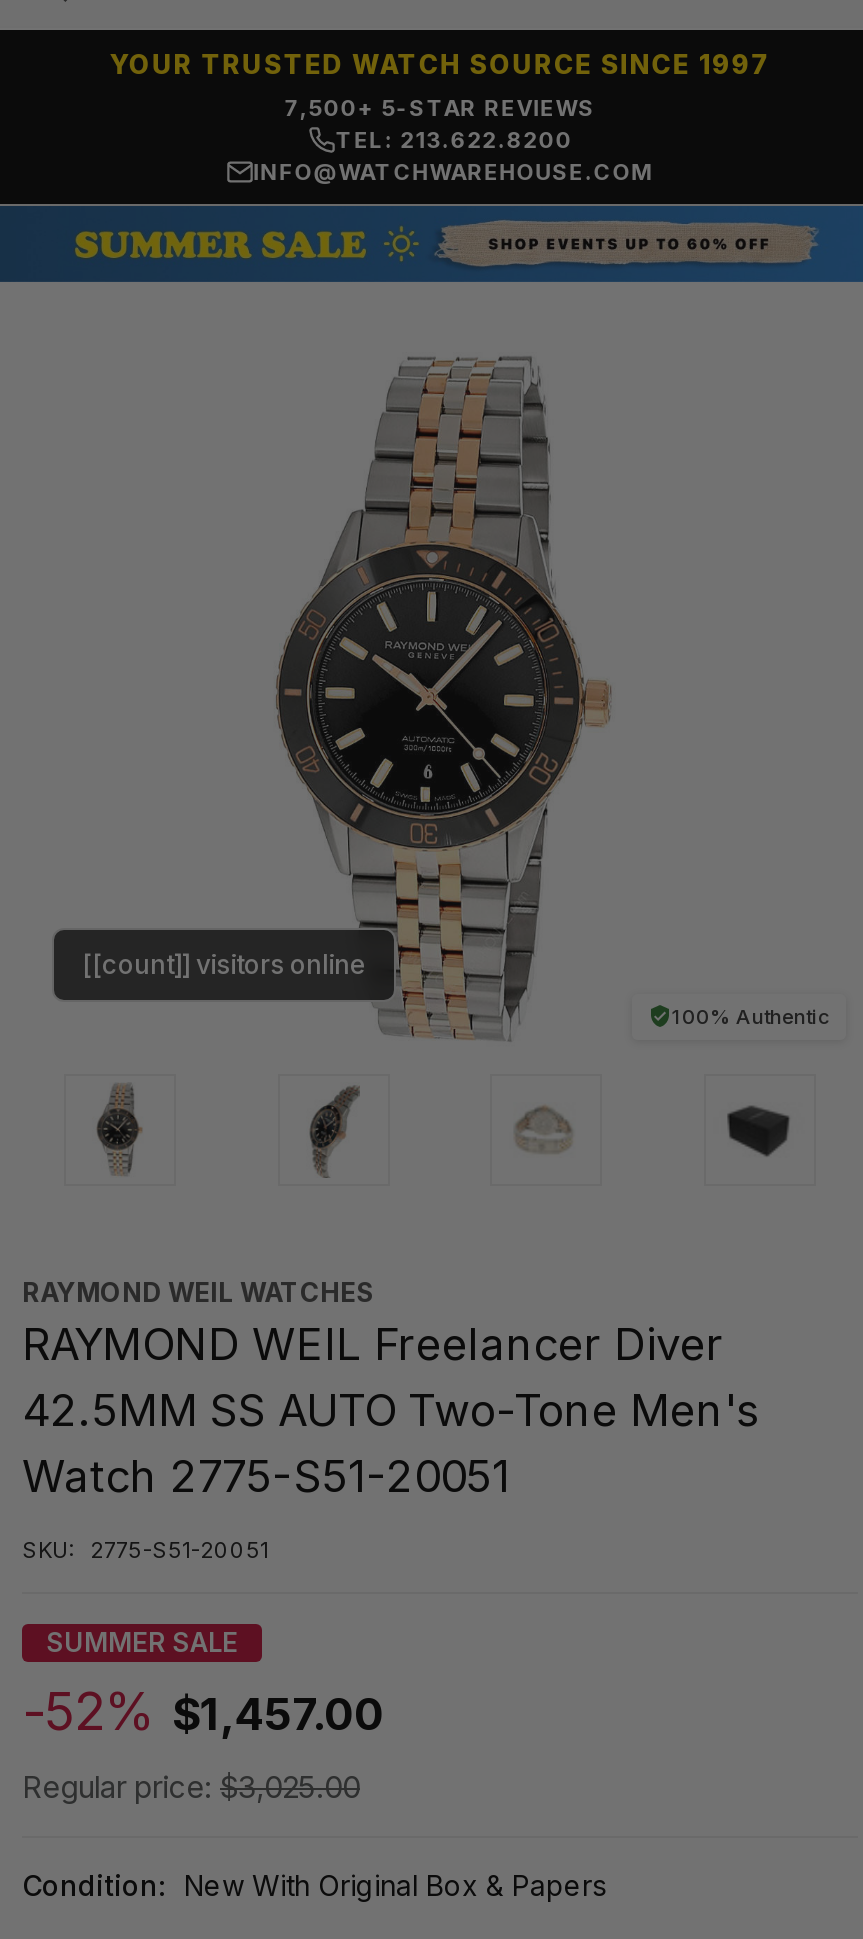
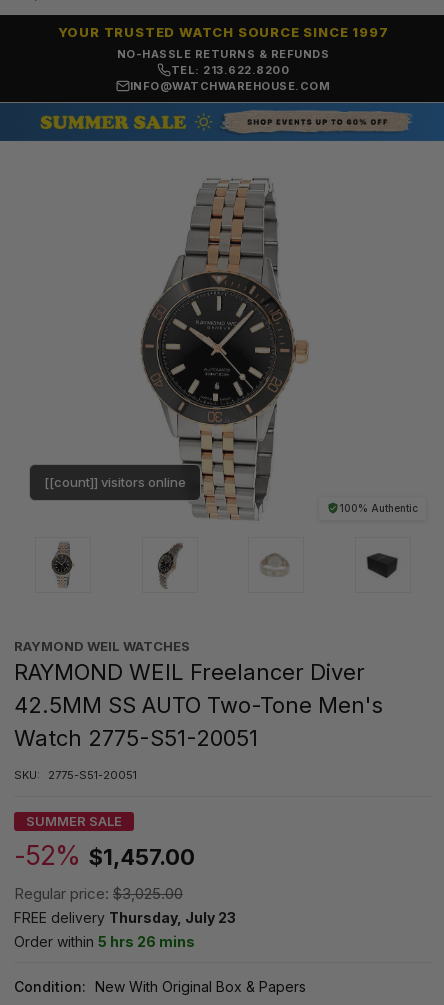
[284,94,596,122] 7,500+ 5-STAR REVIEWS -> [117,47,329,61] NO-HASSLE RETURNS & REFUNDS
none -> [14,909,236,950] FREE delivery Thursday, July 23 | Order within 5 hrs 26 mins

